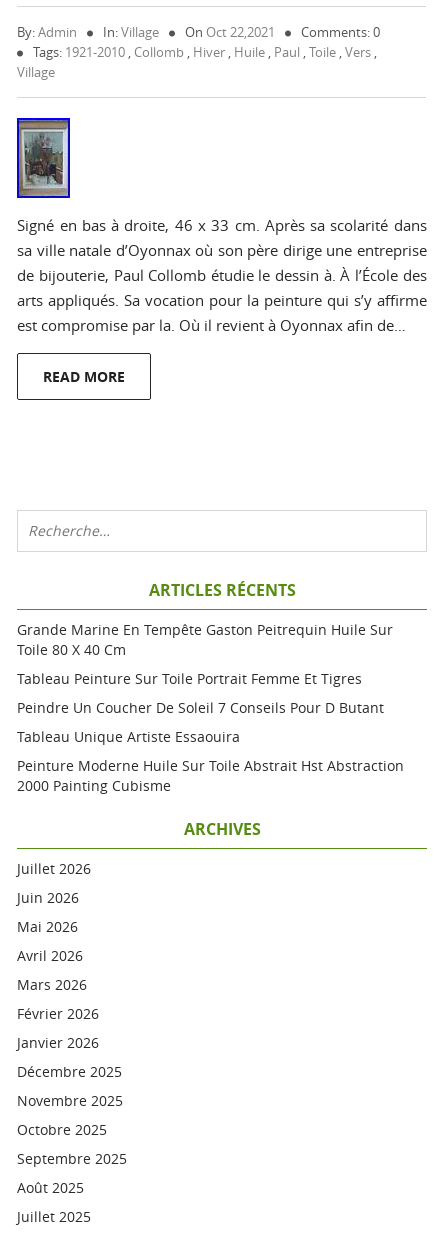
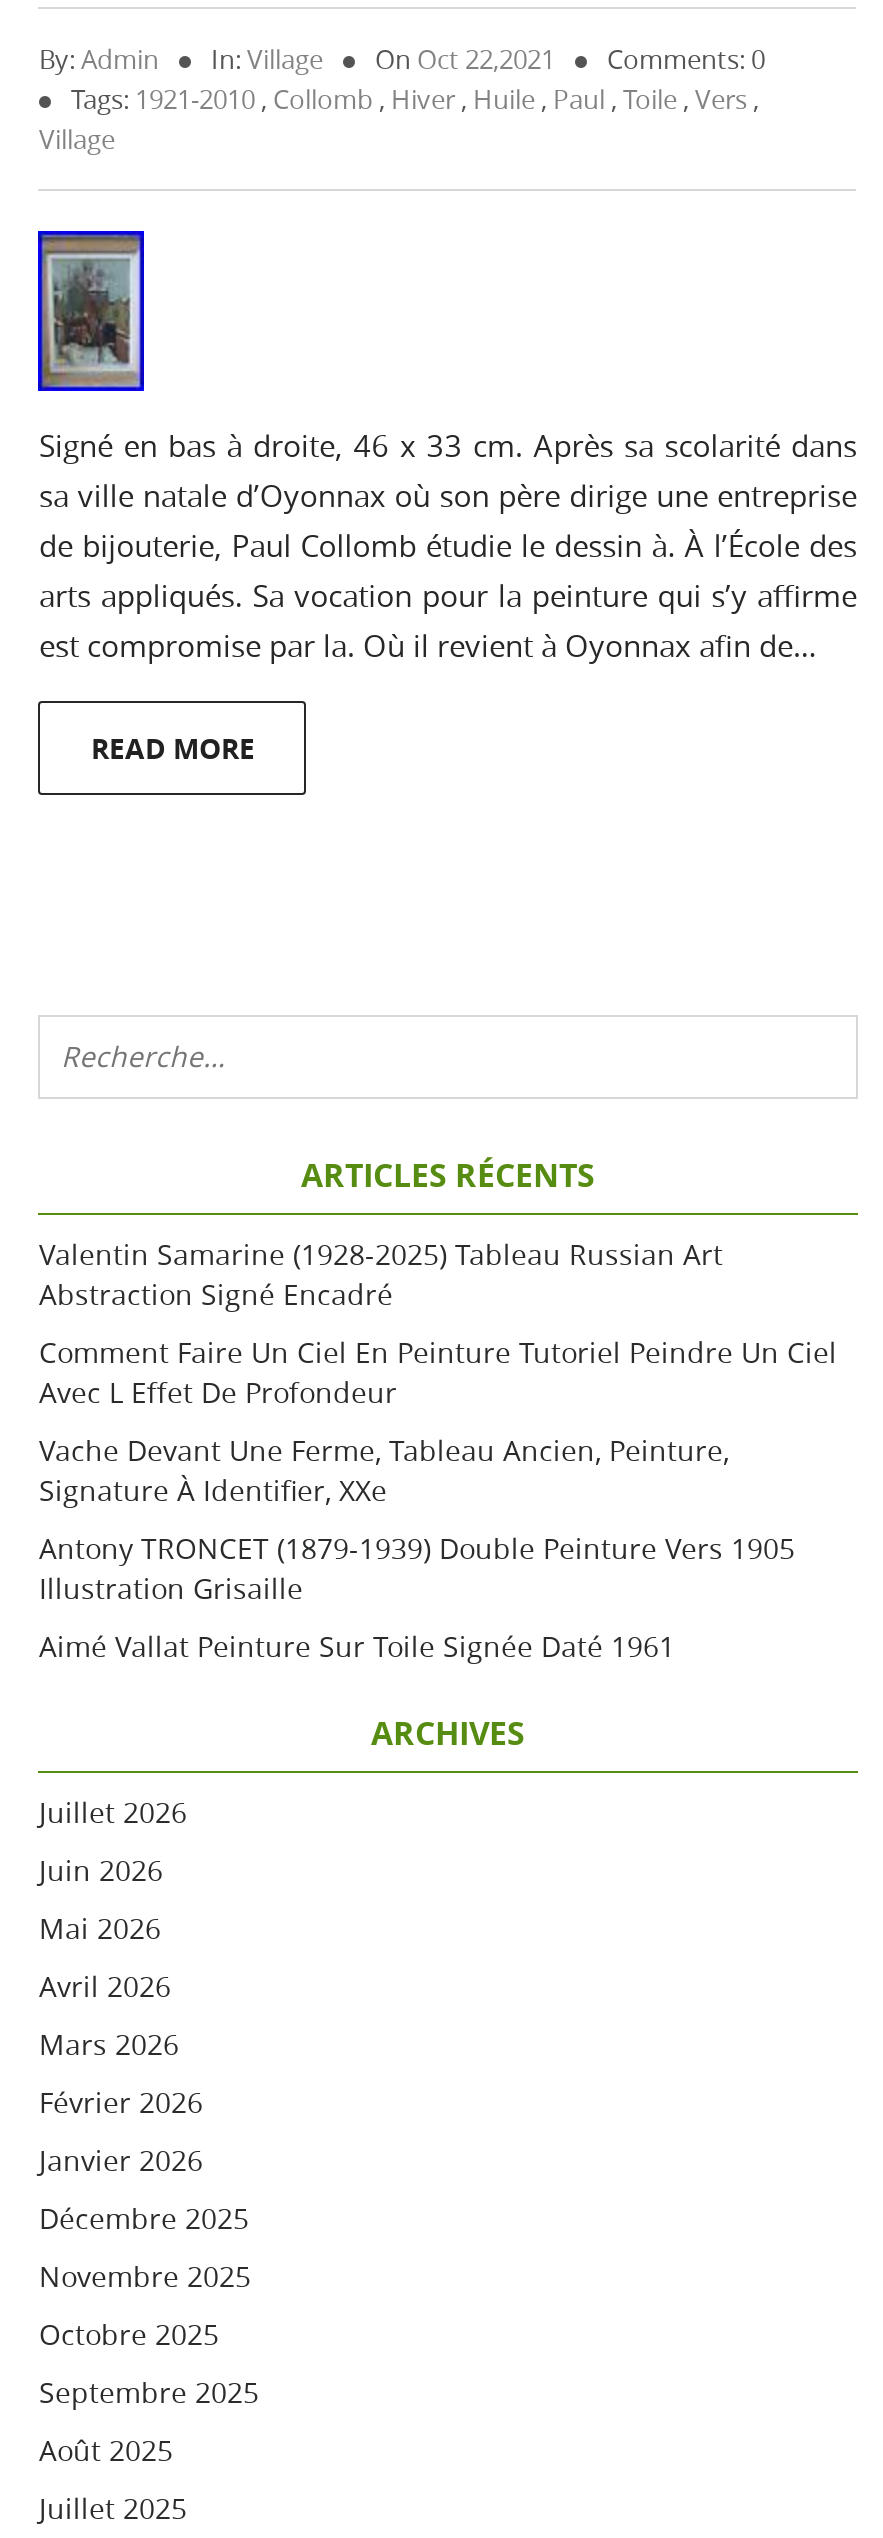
[17,620,393,659] Grande Marine En Tempête Gaston Peitrequin Huile Sur | Toile 80 X 40 Cm -> [39,1235,723,1313] Valentin Samarine (1928-2025) Tableau Russian Art | Abstraction Signé Encadré
[17,669,362,688] Tableau Peinture Sur Toile Portrait Femme Et Tigres -> [39,1333,837,1411] Comment Faire Un Ciel En Peinture Tutoriel Peindre Un Ciel | Avec L Effet De Profondeur
[17,698,384,717] Peindre Un Coucher De Soleil 7 Conseils Pour D Butant -> [39,1431,729,1509] Vache Devant Une Ferme, Tableau Ancien, Peinture, | Signature À Identifier, XXe
[17,727,240,746] Tableau Unique Artiste Essaouira -> [39,1529,795,1607] Antony TRONCET (1879-1939) Double Peinture Vers 1905 | Illustration Grisaille
[17,756,404,795] Peinture Moderne Huile Sur Toile Abstrait Hst Abstraction | 2000 Painting Cubisme -> [39,1627,675,1665] Aimé Vallat Peinture Sur Toile Signée Daté 1961

